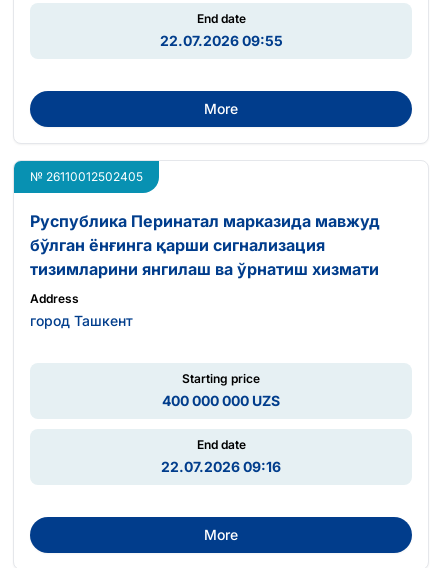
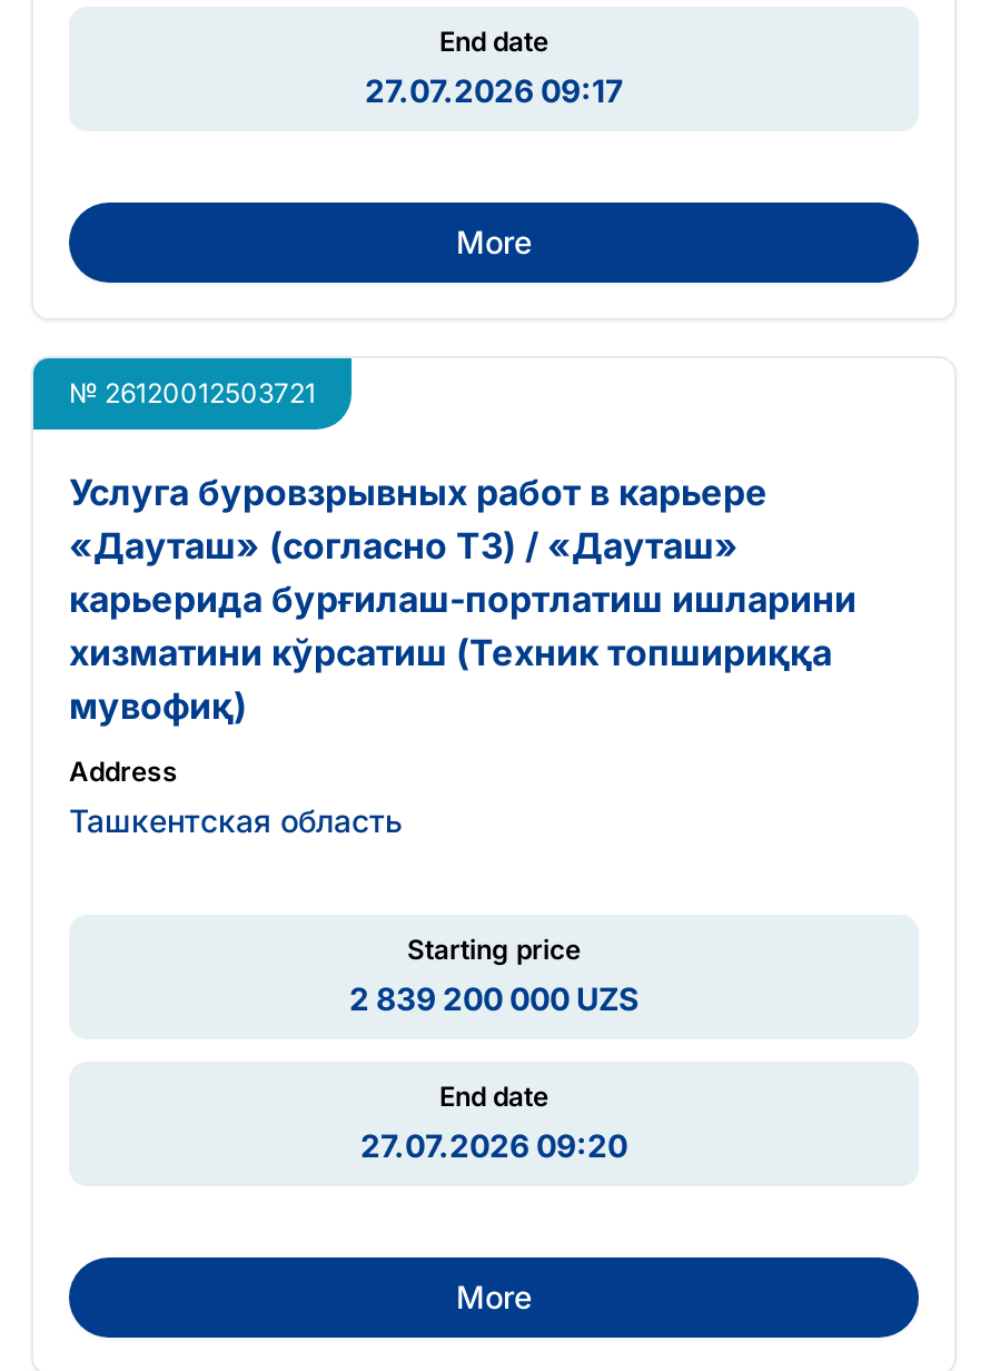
[159,32,282,49] 22.07.2026 09:55 -> [365,71,623,109] 27.07.2026 09:17
[30,169,143,184] № 26110012502405 -> [69,376,316,410] № 26120012503721
[30,211,380,279] Руспублика Перинатал марказида мавжуд | бўлган ёнғинга қарши сигнализация | тизимларини янгилаш ва ўрнатиш хизмати -> [69,470,857,728] Услуга буровзрывных работ в карьере | «Дауташ» (согласно ТЗ) / «Дауташ» | карьерида бурғилаш-портлатиш ишларини | хизматини кўрсатиш (Техник топшириққа | мувофиқ)
[30,312,133,329] город Ташкент -> [69,801,403,839] Ташкентская область
[162,392,280,409] 400 000 000 UZS -> [349,979,638,1017] 2 839 200 000 UZS
[161,458,281,475] 22.07.2026 09:16 -> [360,1126,627,1164] 27.07.2026 09:20

